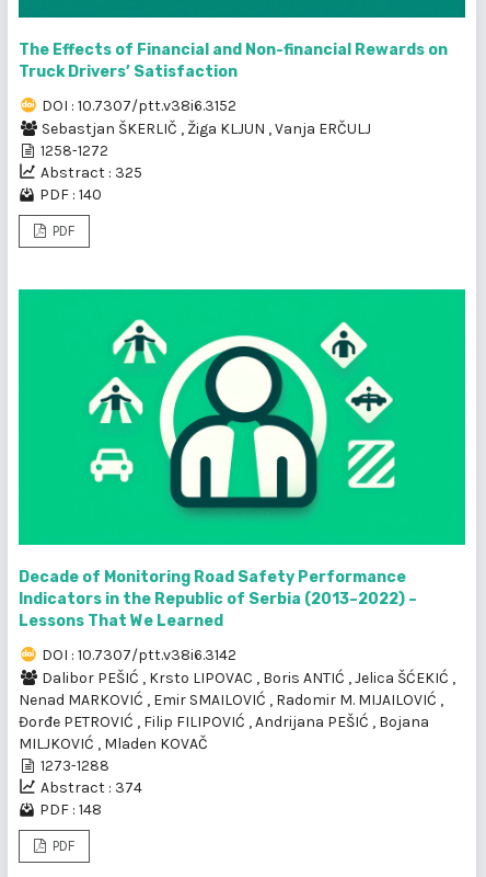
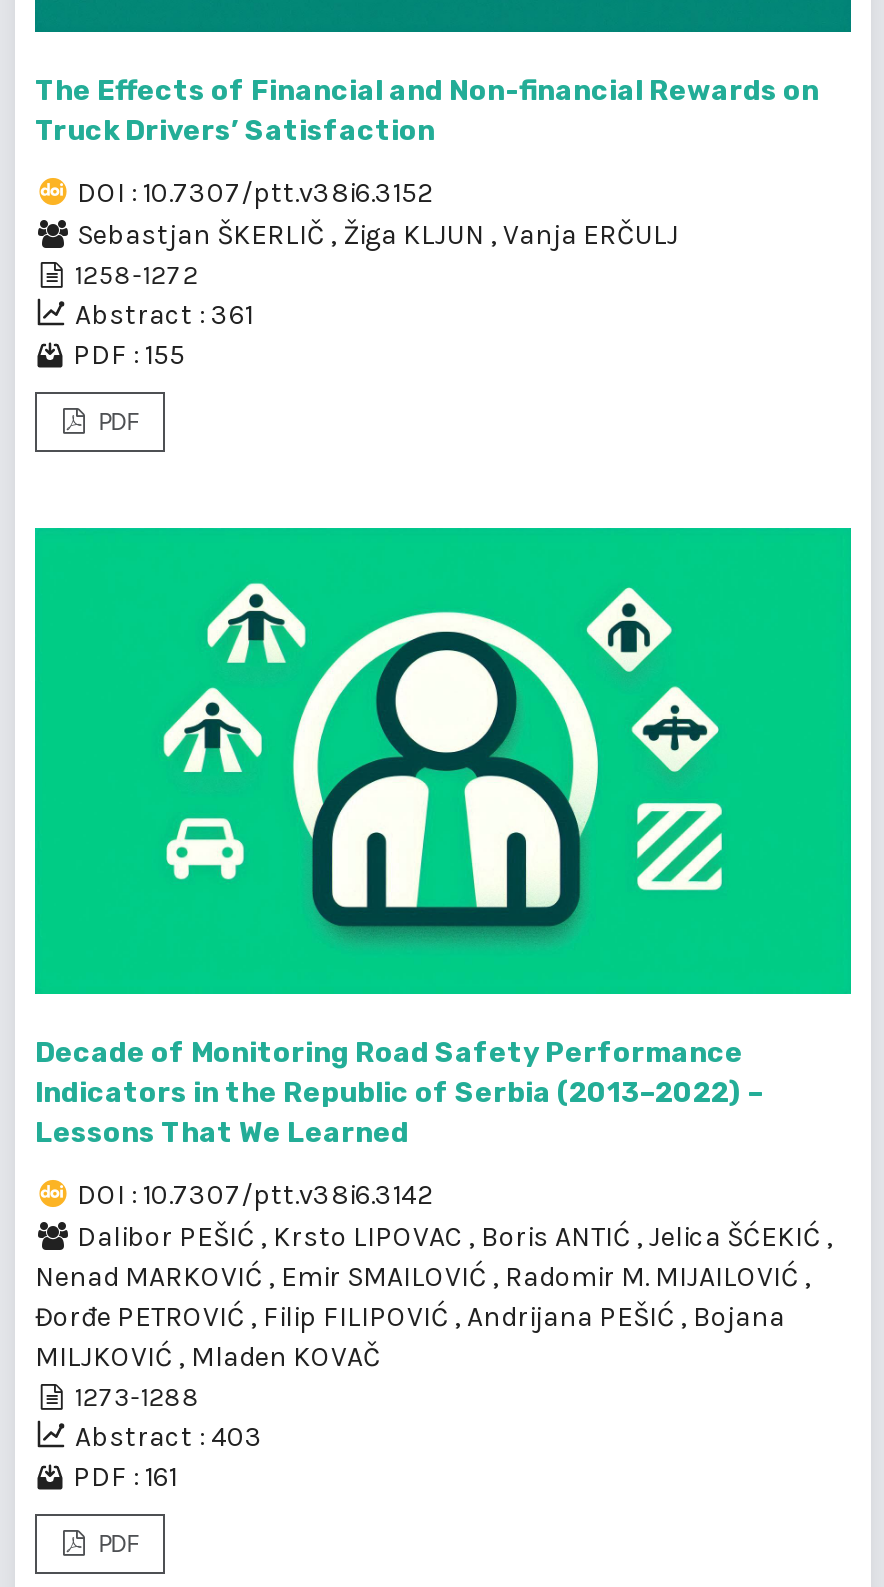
[40,163,142,182] Abstract : 325 -> [75,298,253,332] Abstract : 361
[39,185,102,204] PDF : 140 -> [73,338,185,372] PDF : 155
[40,778,142,797] Abstract : 374 -> [75,1420,263,1454] Abstract : 403
[39,800,102,819] PDF : 148 -> [73,1460,177,1494] PDF : 161

